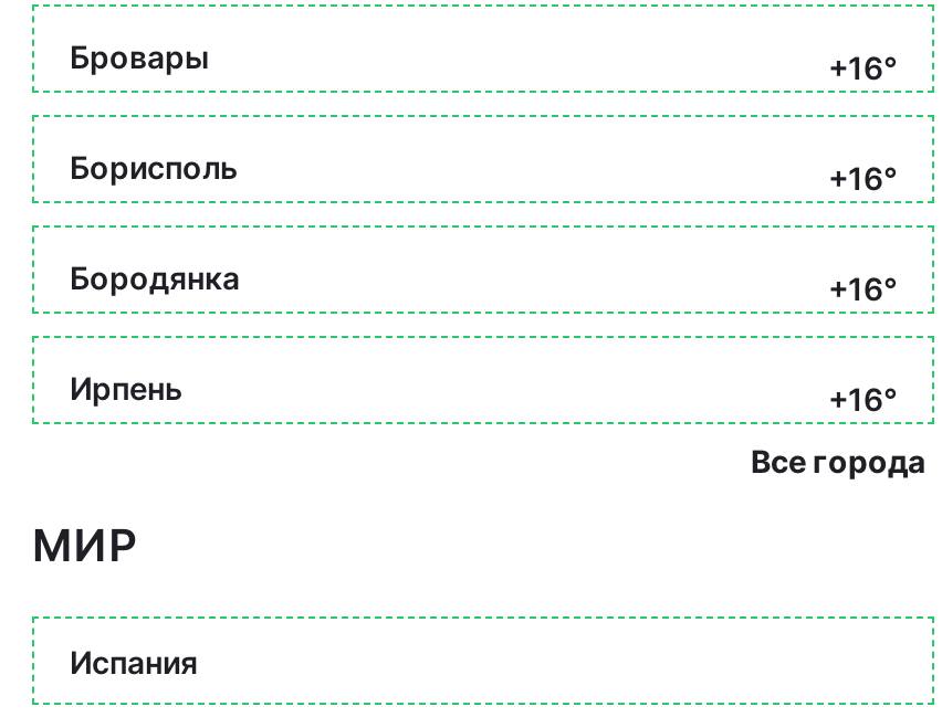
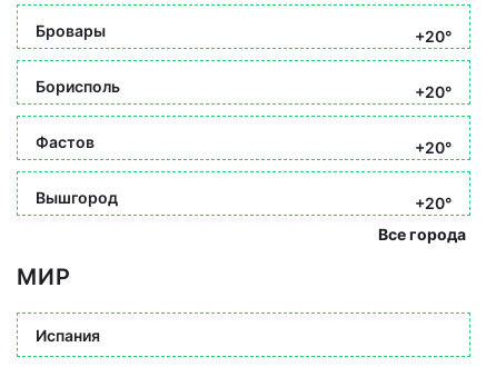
[828,49,897,86] +16° -> [415,27,452,46] +20°
[828,159,897,197] +16° -> [415,82,452,101] +20°
[70,257,897,307] Бородянка | +16° -> [36,132,452,157] Фастов | +20°
[70,368,897,418] Ирпень | +16° -> [36,187,452,212] Вышгород | +20°

